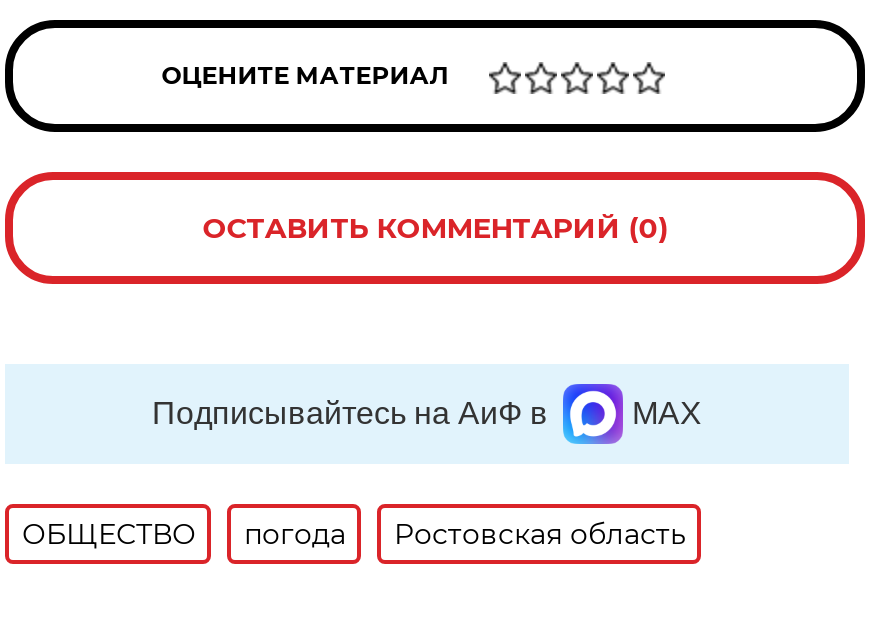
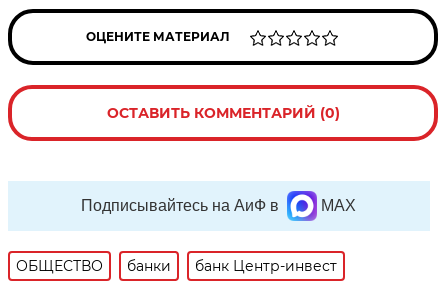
[244,516,686,552] погода | Ростовская область -> [127,257,337,275] банки | банк Центр-инвест

